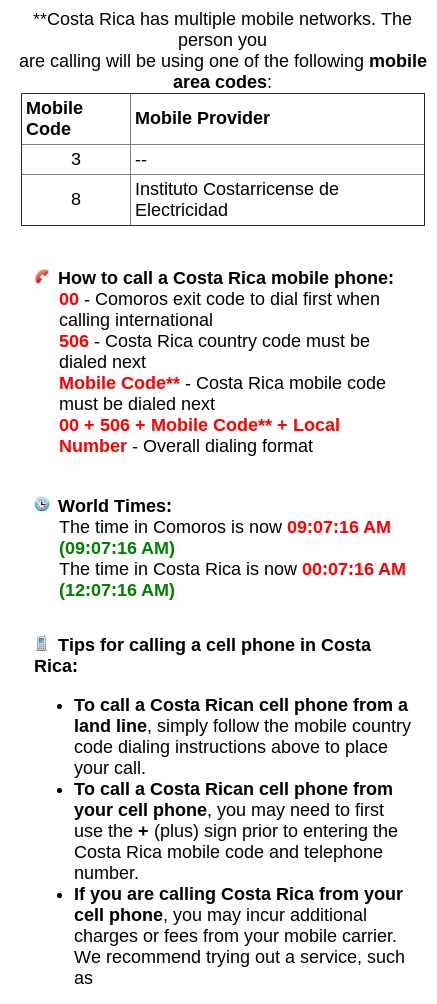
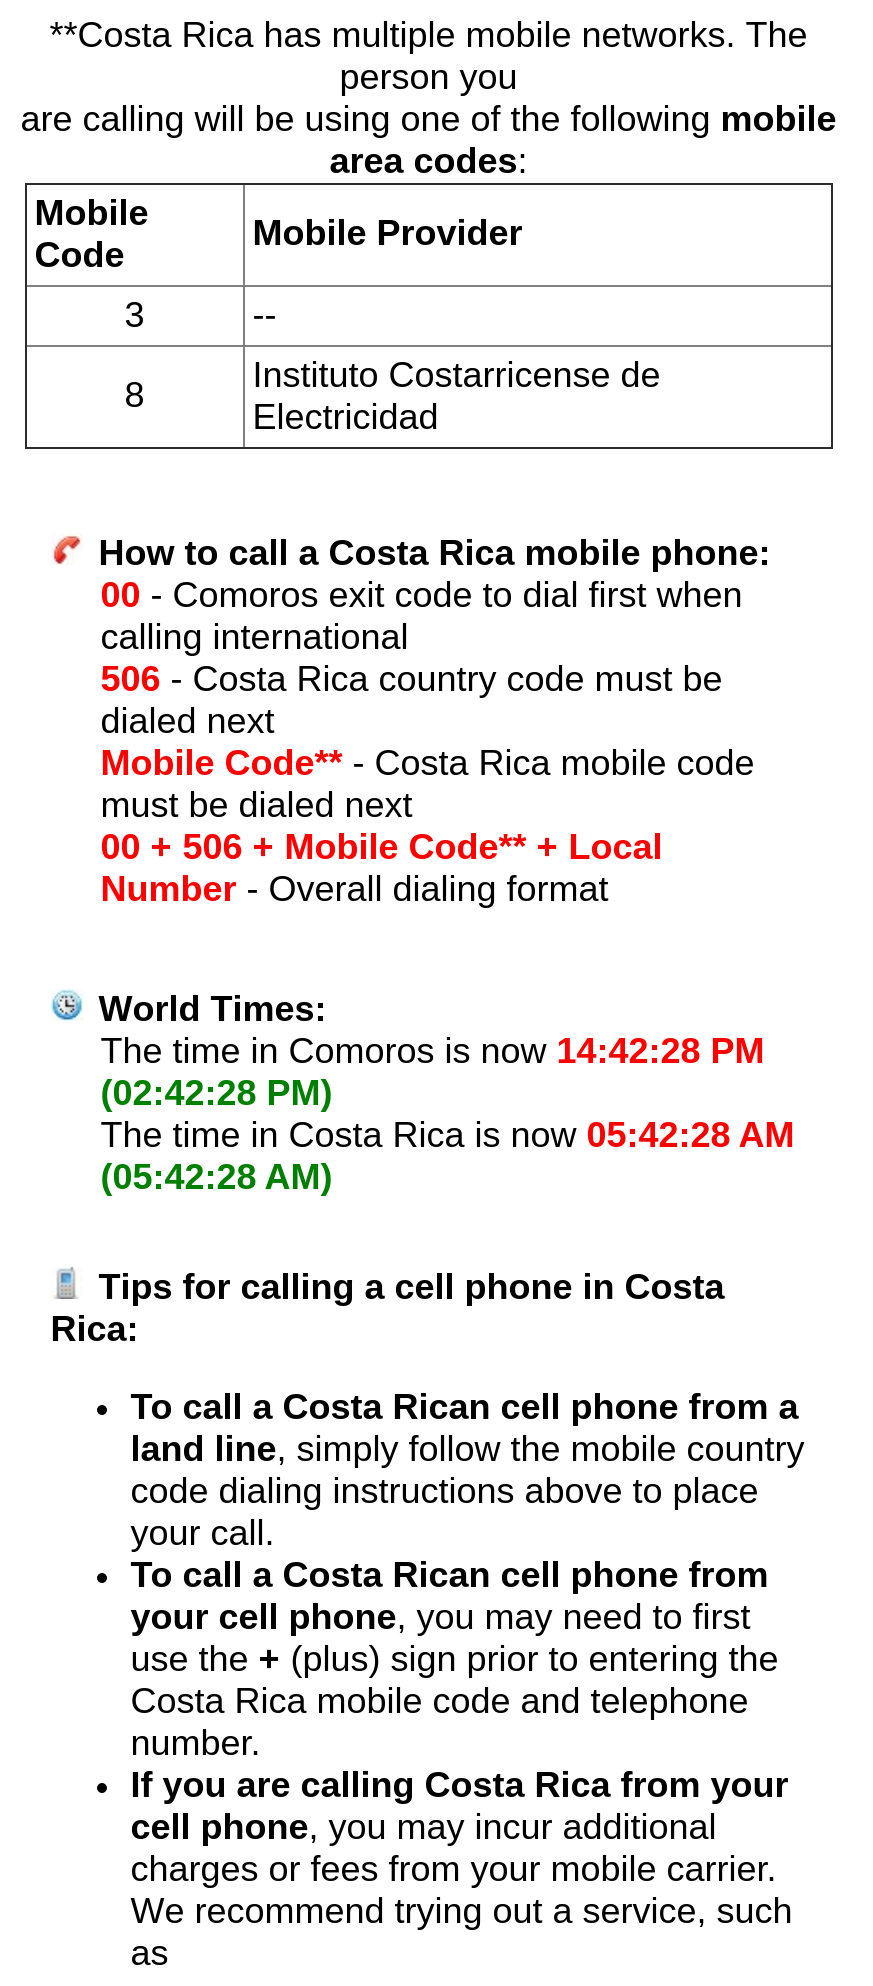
[59,517,406,600] The time in Comoros is now 09:07:16 AM | (09:07:16 AM) | The time in Costa Rica is now 00:07:16 AM | (12:07:16 AM) -> [101,1032,795,1198] The time in Comoros is now 14:42:28 PM | (02:42:28 PM) | The time in Costa Rica is now 05:42:28 AM | (05:42:28 AM)

